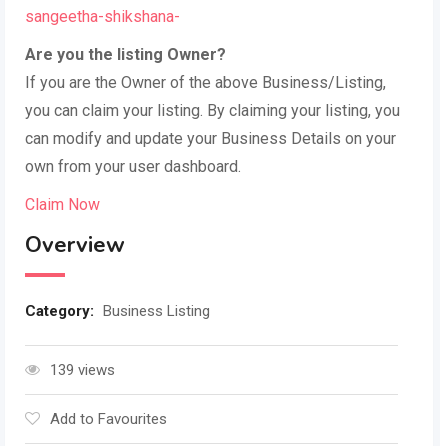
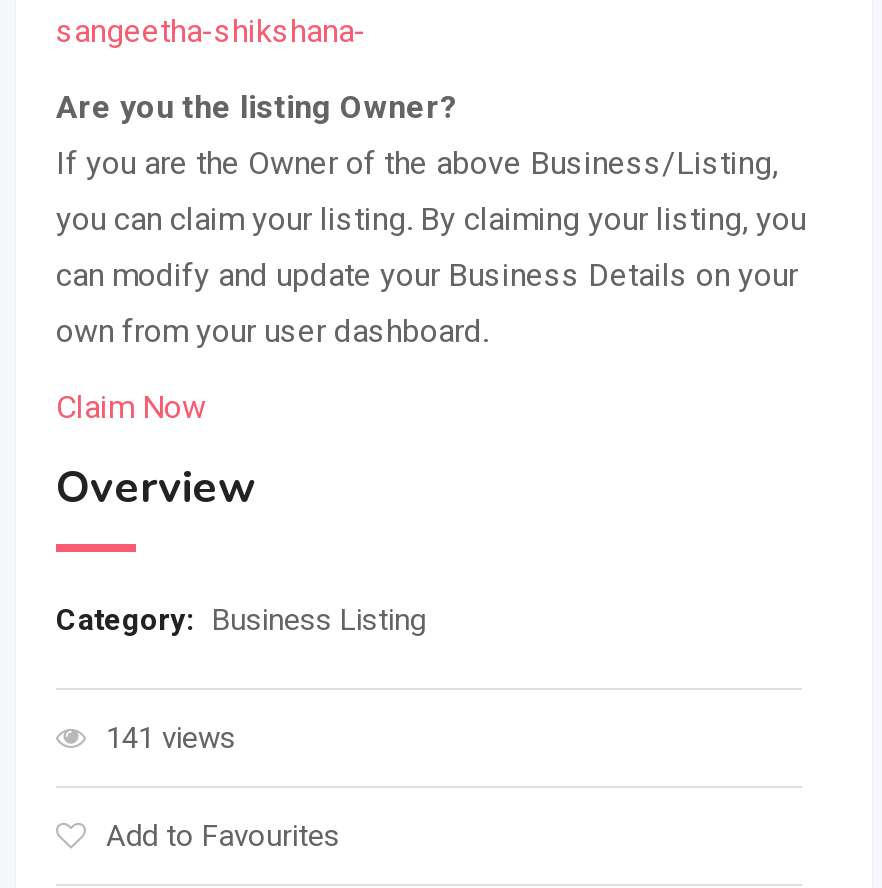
[50,361,115,379] 139 views -> [106,719,236,755] 141 views

